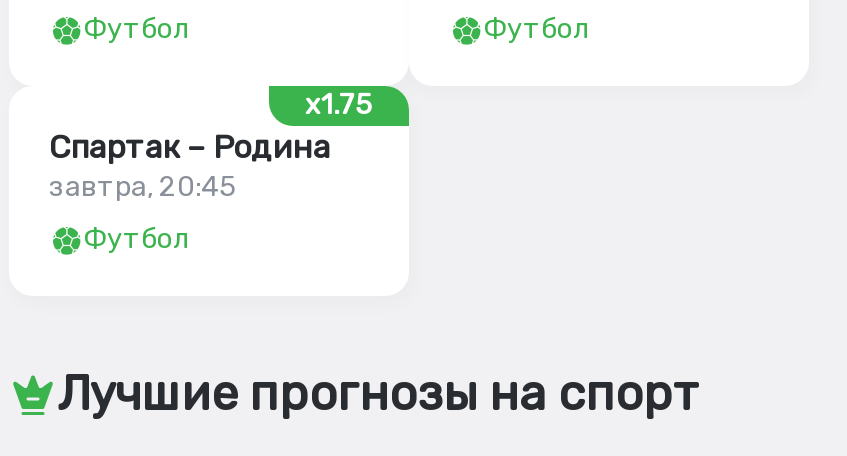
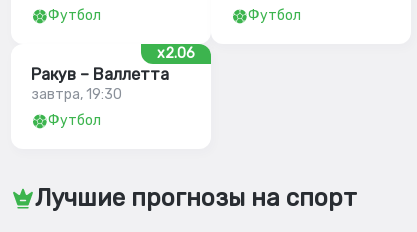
[49,88,373,204] x1.75 | Спартак – Родина | завтра, 20:45 -> [31,45,195,103] x2.06 | Ракув – Валлетта | завтра, 19:30

